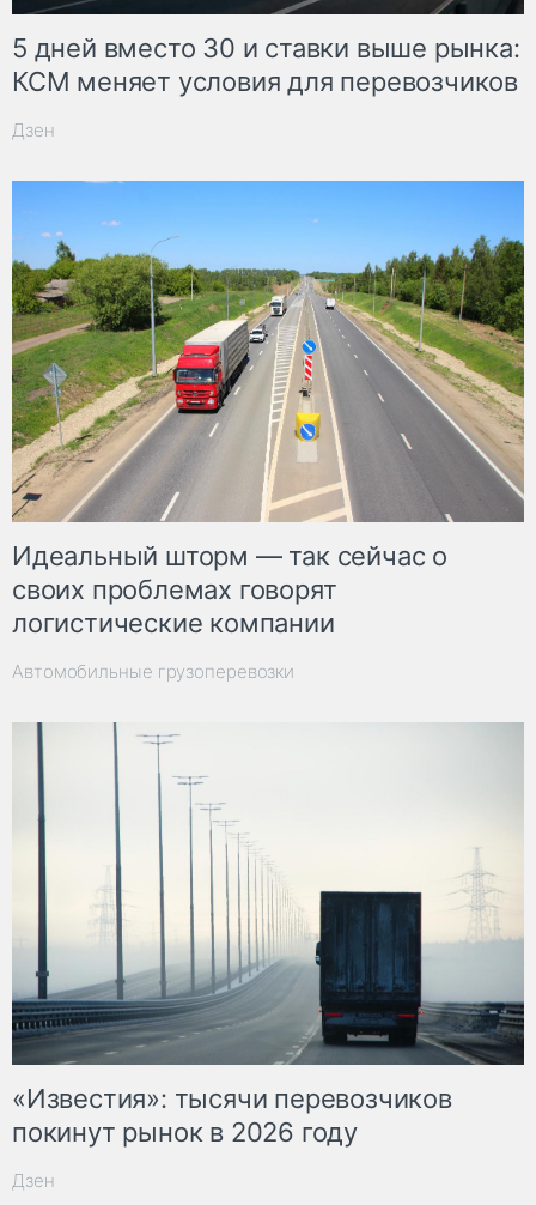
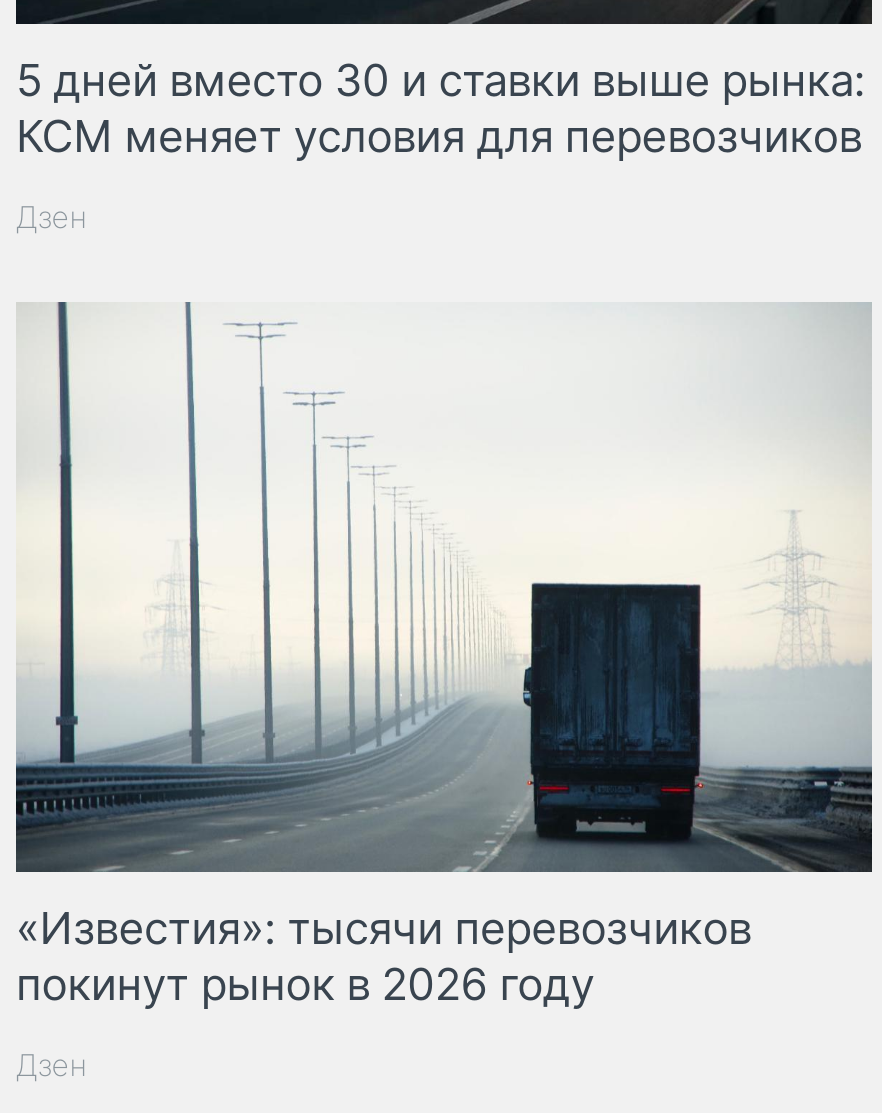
[11,180,525,683] [image] | Идеальный шторм — так сейчас о | своих проблемах говорят | логистические компании | Автомобильные грузоперевозки -> none

